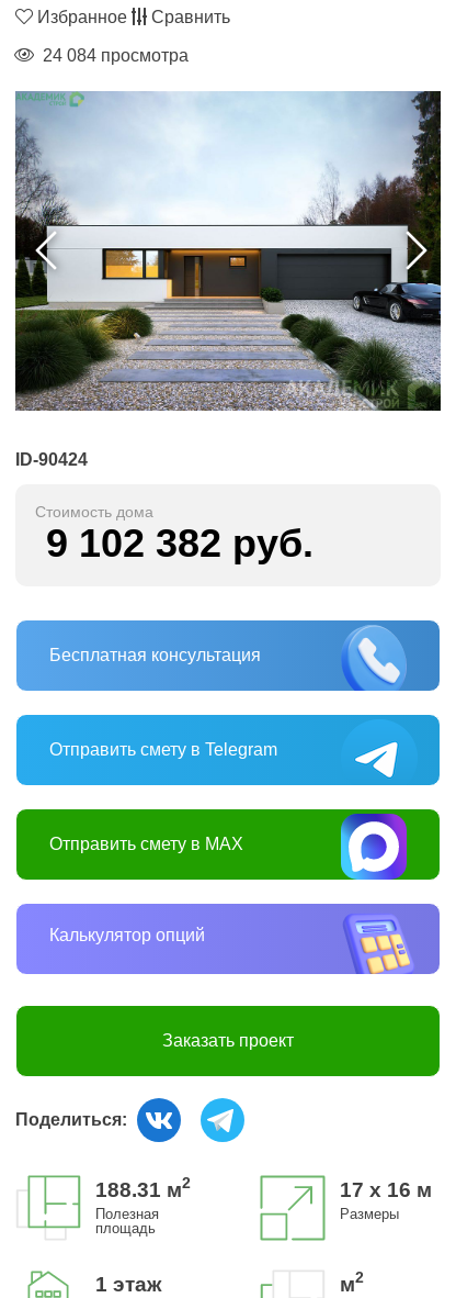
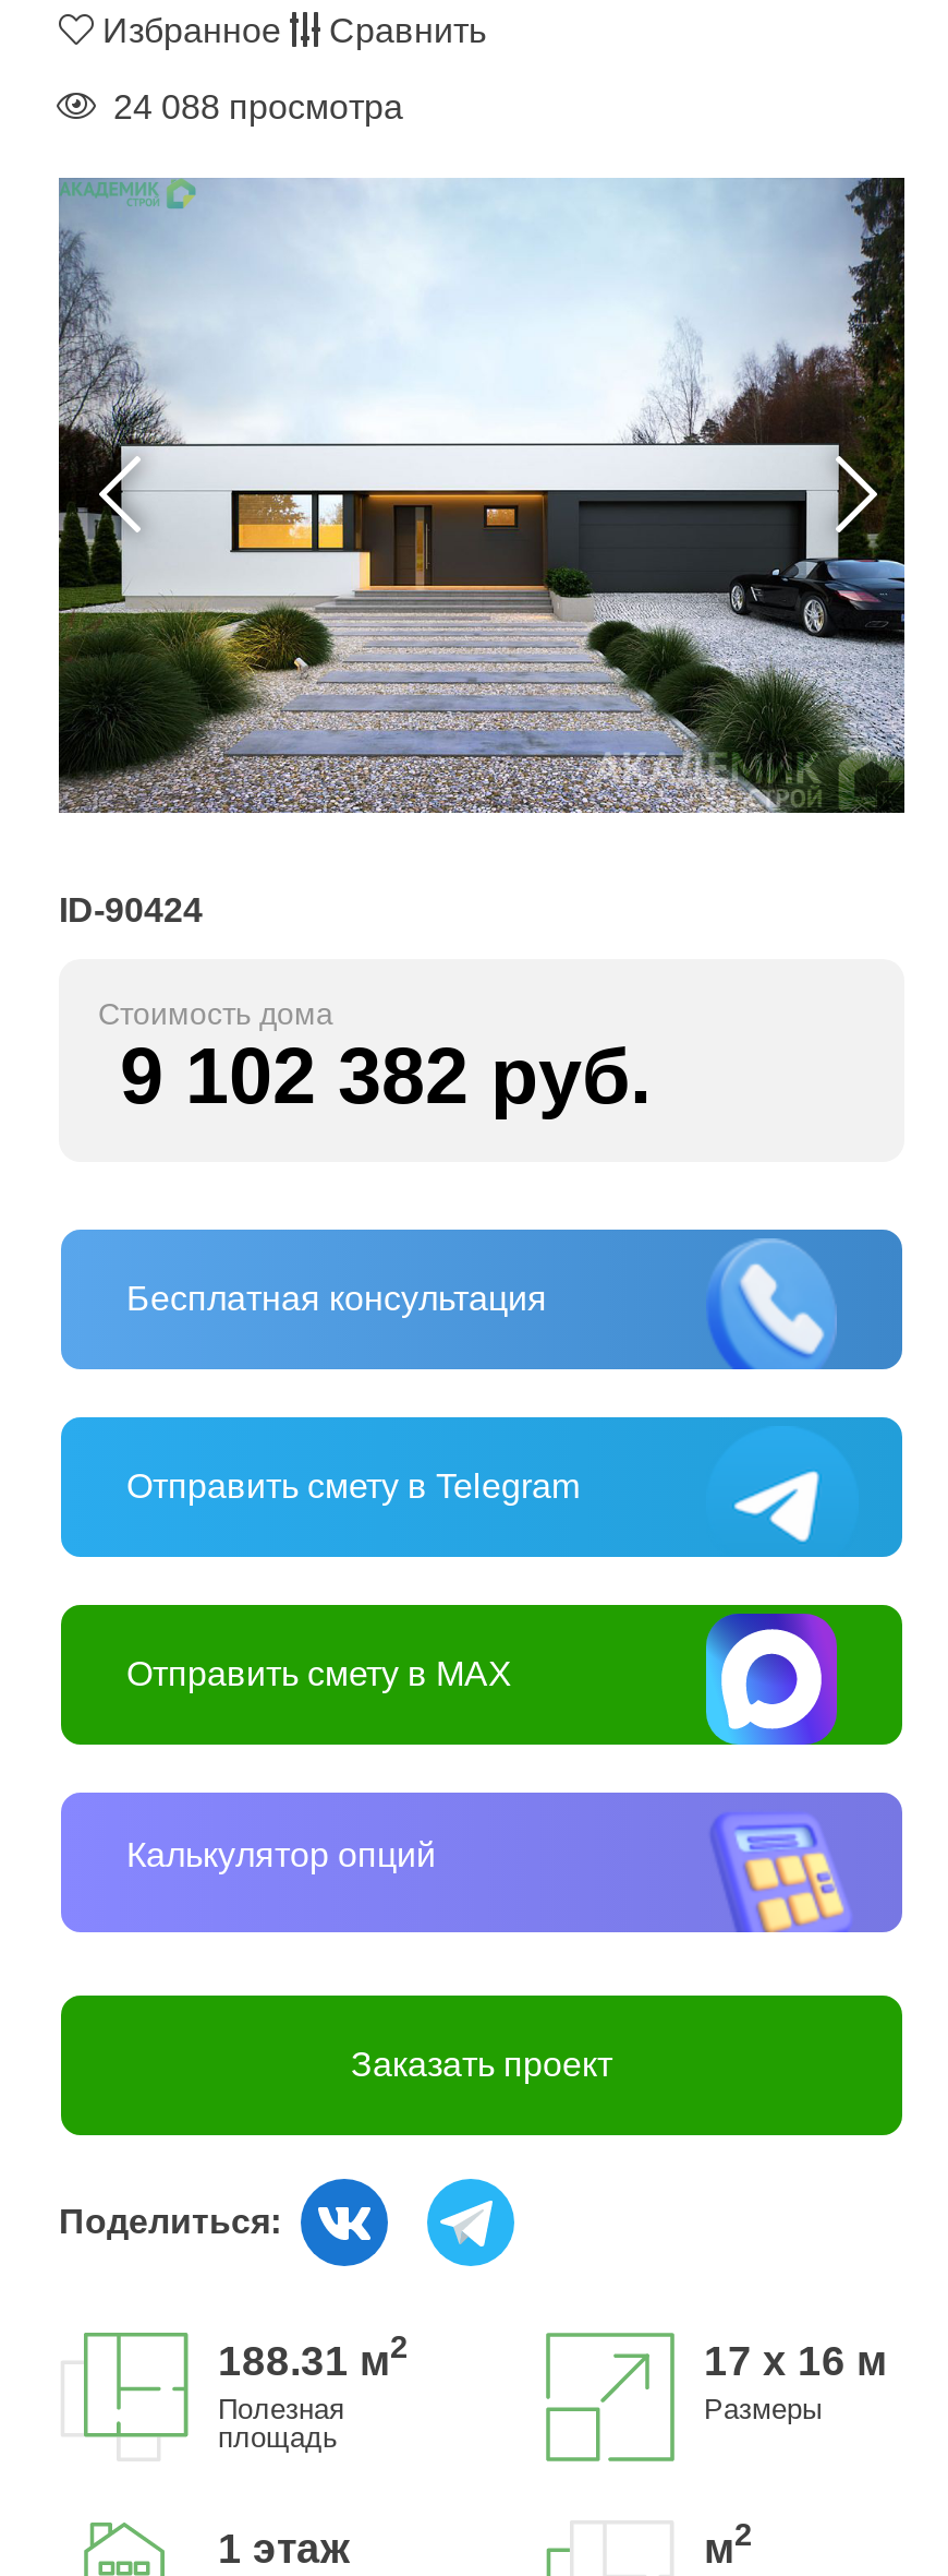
[43,46,189,65] 24 084 просмотра -> [113,88,403,125] 24 088 просмотра

